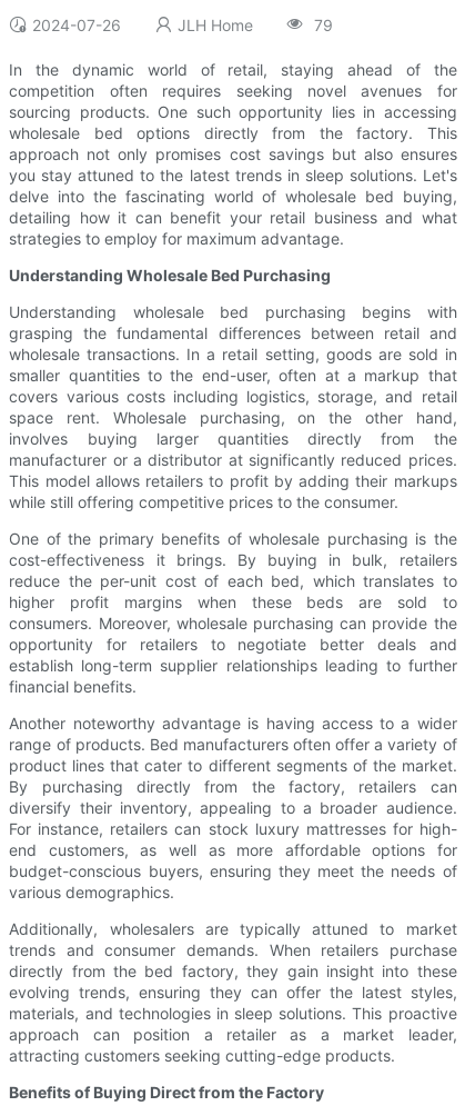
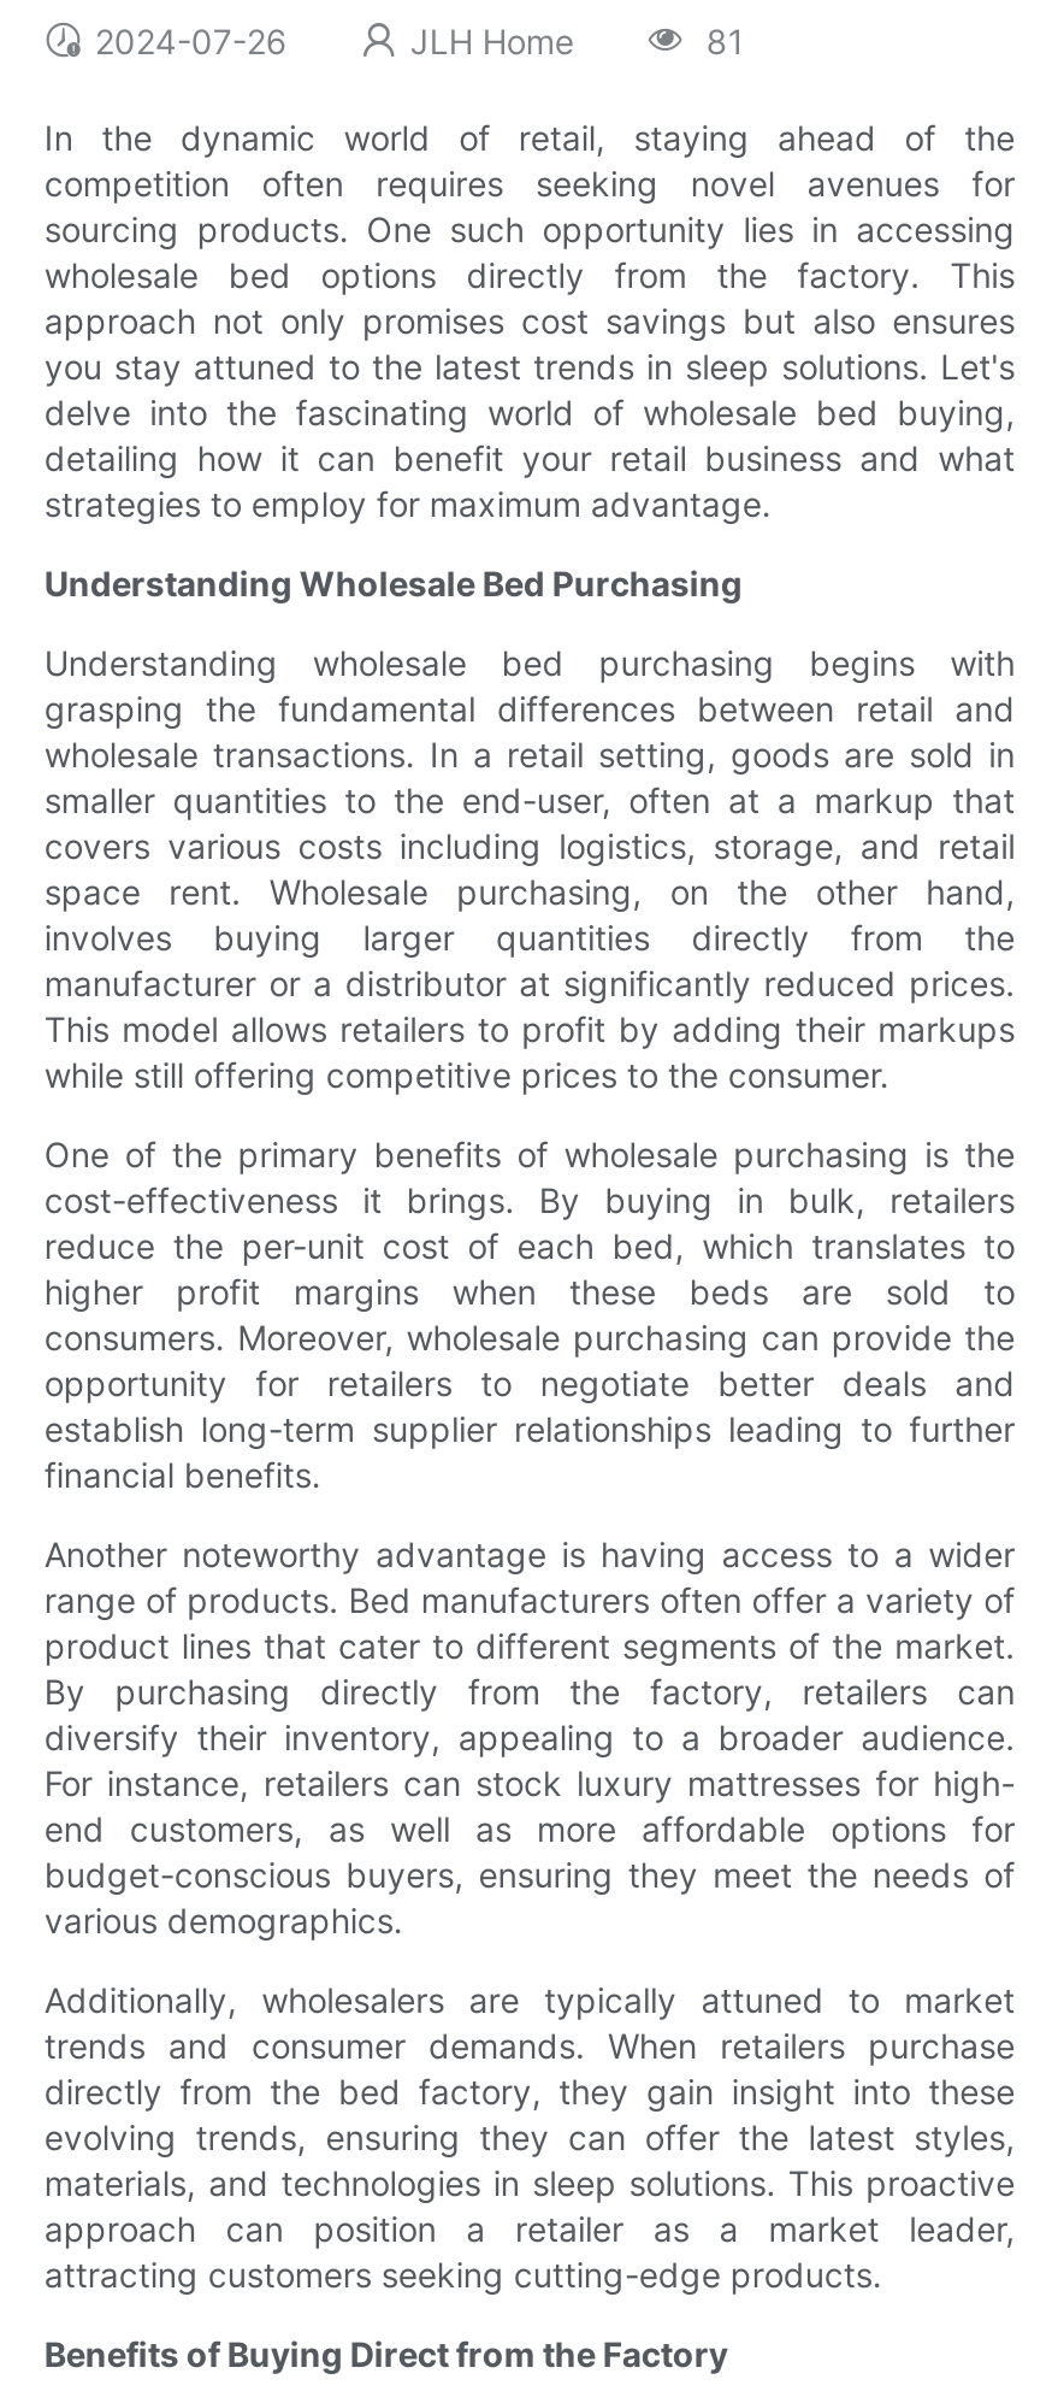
[315,16,333,35] 79 -> [706,21,745,62] 81

